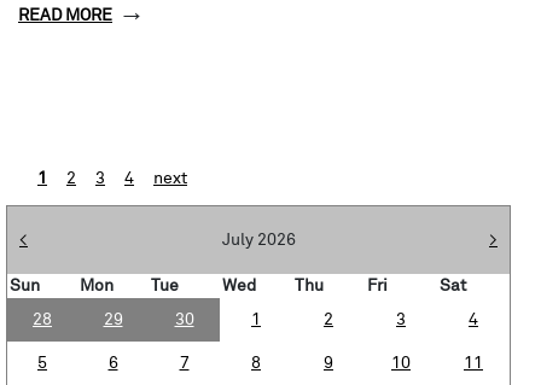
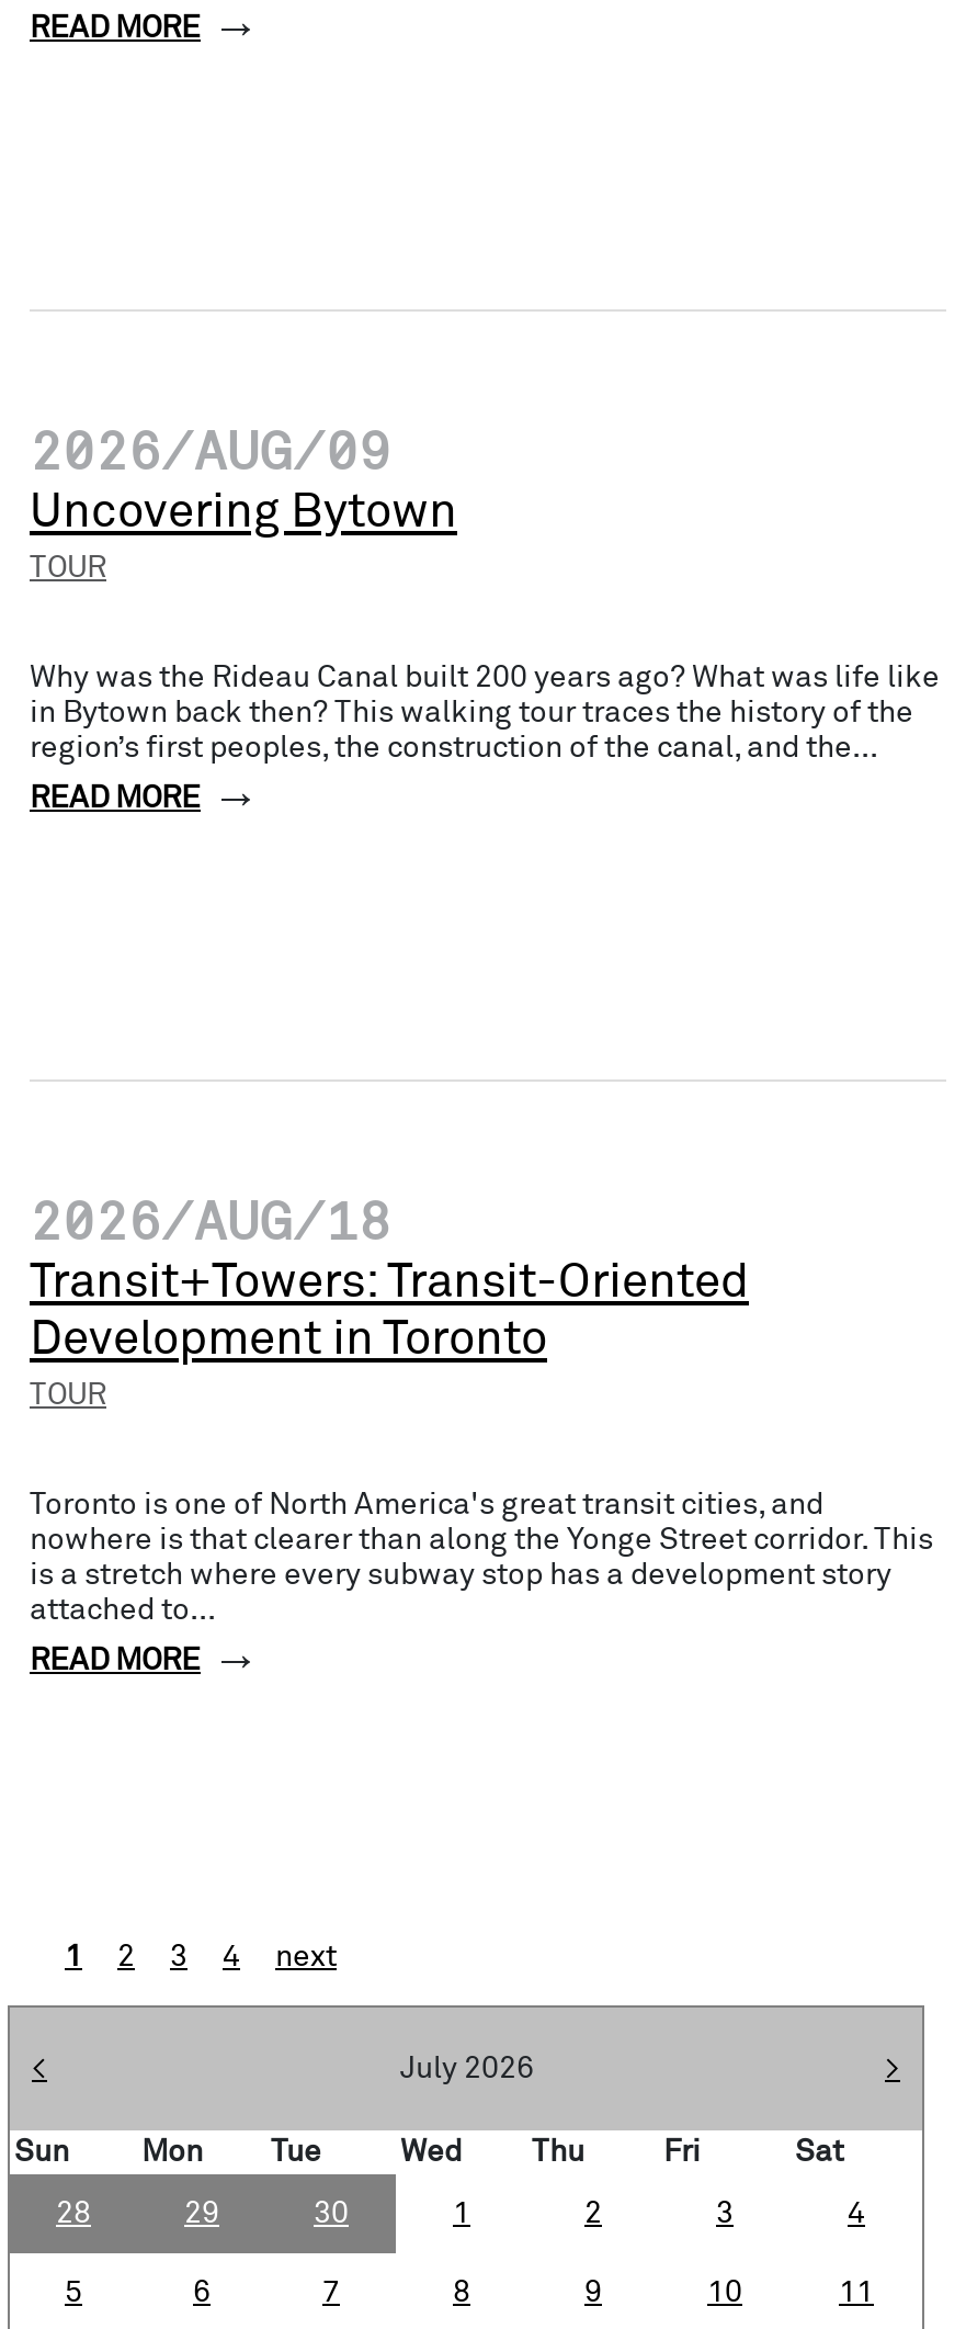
none -> [30,421,457,583] 2026/AUG/09 | Uncovering Bytown | TOUR
none -> [30,662,940,814] Why was the Rideau Canal built 200 years ago? What was life like | in Bytown back then? This walking tour traces the history of the | region’s first peoples, the construction of the canal, and the... | READ MORE
none -> [30,1192,749,1411] 2026/AUG/18 | Transit+Towers: Transit-Oriented | Development in Toronto | TOUR
none -> [30,1490,933,1678] Toronto is one of North America's great transit cities, and | nowhere is that clearer than along the Yonge Street corridor. This | is a stretch where every subway stop has a development story | attached to... | READ MORE

